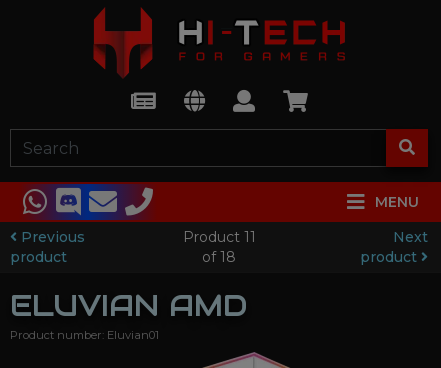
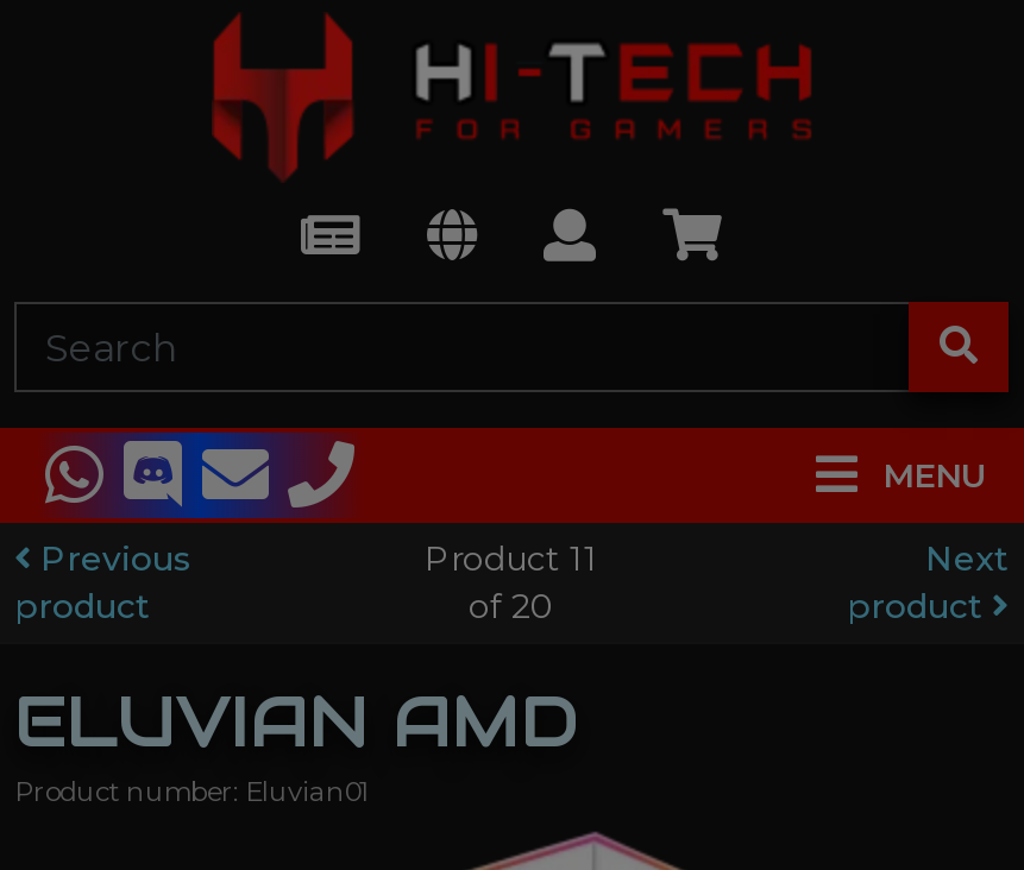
[202,248,236,266] of 18 -> [469,585,554,628] of 20

